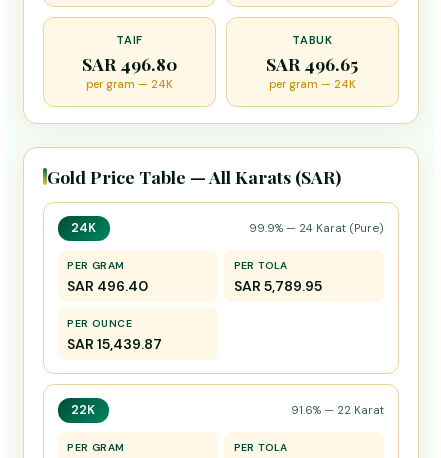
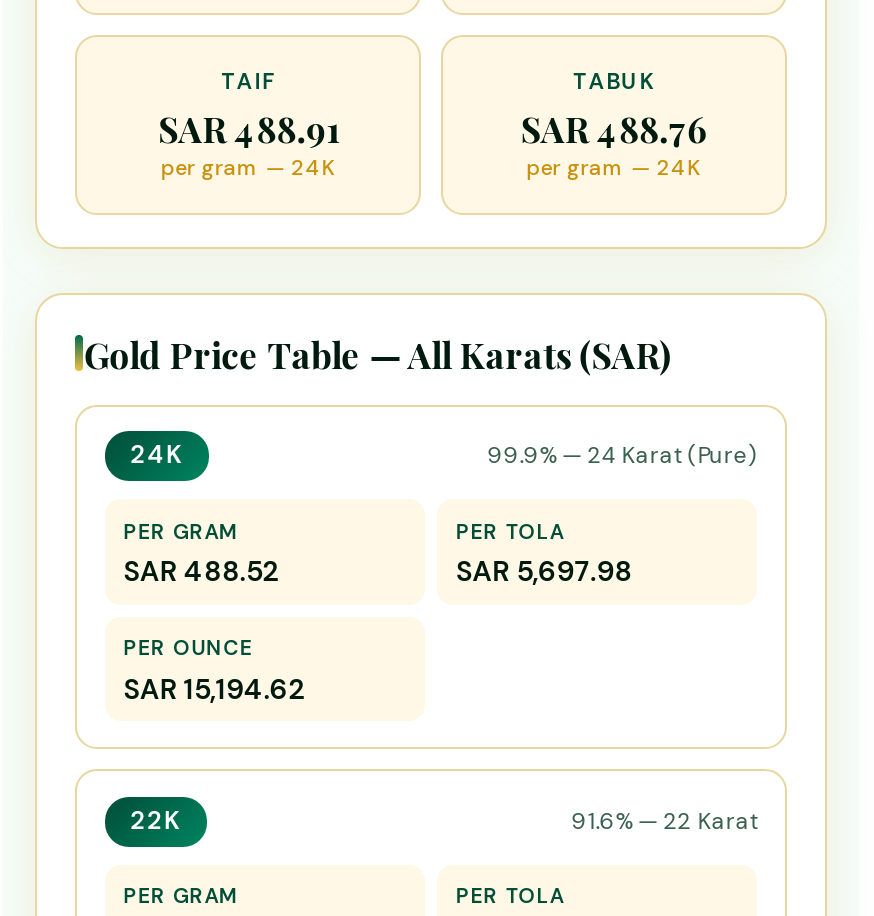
[82,52,177,75] SAR 496.80 -> [158,104,338,150] SAR 488.91
[266,52,358,75] SAR 496.65 -> [521,104,707,150] SAR 488.76
[67,276,148,294] SAR 496.40 -> [124,553,280,589] SAR 488.52
[234,276,322,294] SAR 5,789.95 -> [456,553,632,589] SAR 5,697.98
[67,335,162,353] SAR 15,439.87 -> [124,670,306,706] SAR 15,194.62

